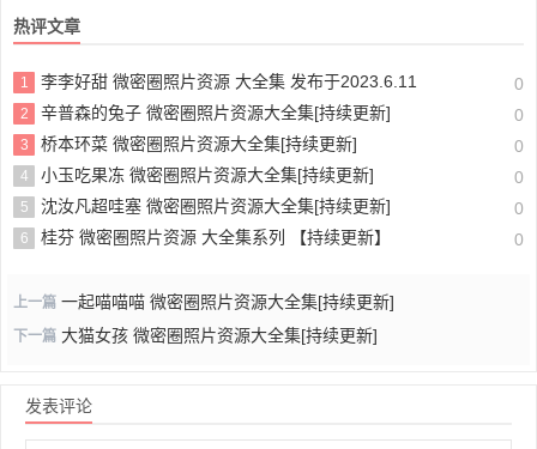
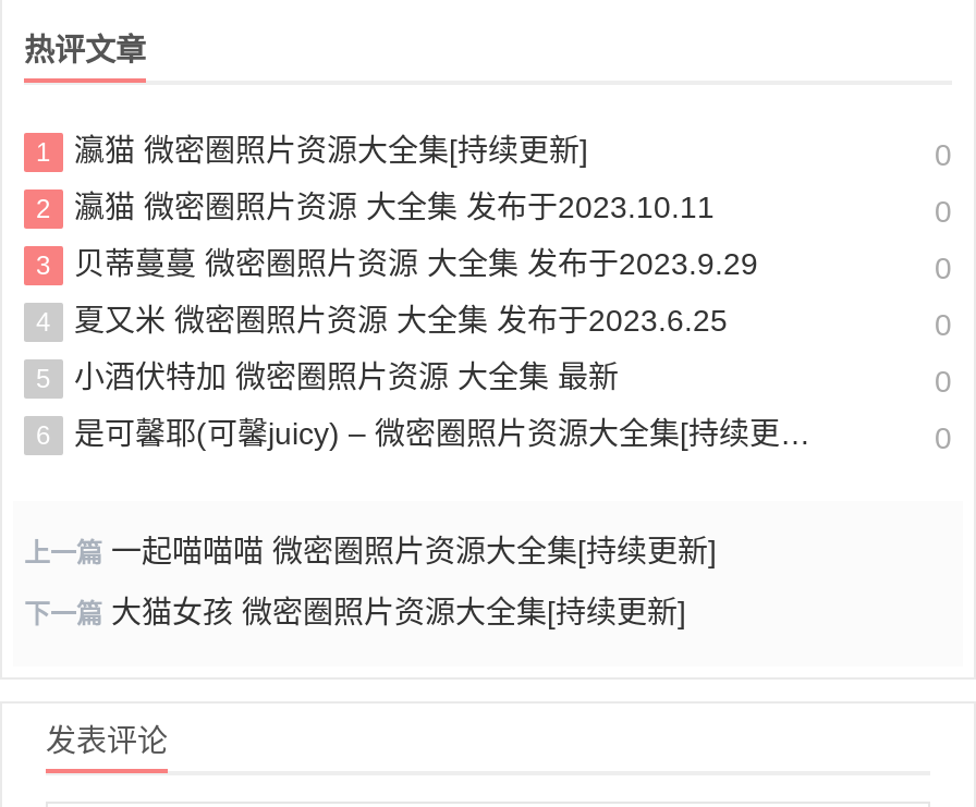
[41,71,417,91] 李李好甜 微密圈照片资源 大全集 发布于2023.6.11 -> [74,132,588,167] 瀛猫 微密圈照片资源大全集[持续更新]
[41,103,391,122] 辛普森的兔子 微密圈照片资源大全集[持续更新] -> [74,189,715,224] 瀛猫 微密圈照片资源 大全集 发布于2023.10.11
[41,134,357,153] 桥本环菜 微密圈照片资源大全集[持续更新] -> [74,245,758,280] 贝蒂蔓蔓 微密圈照片资源 大全集 发布于2023.9.29
[41,165,374,184] 小玉吃果冻 微密圈照片资源大全集[持续更新] -> [74,302,728,337] 夏又米 微密圈照片资源 大全集 发布于2023.6.25
[41,196,391,215] 沈汝凡超哇塞 微密圈照片资源大全集[持续更新] -> [74,359,619,394] 小酒伏特加 微密圈照片资源 大全集 最新
[41,227,391,246] 桂芬 微密圈照片资源 大全集系列 【持续更新】 -> [74,415,780,450] 是可馨耶(可馨juicy) – 微密圈照片资源大全集[持续更新]

